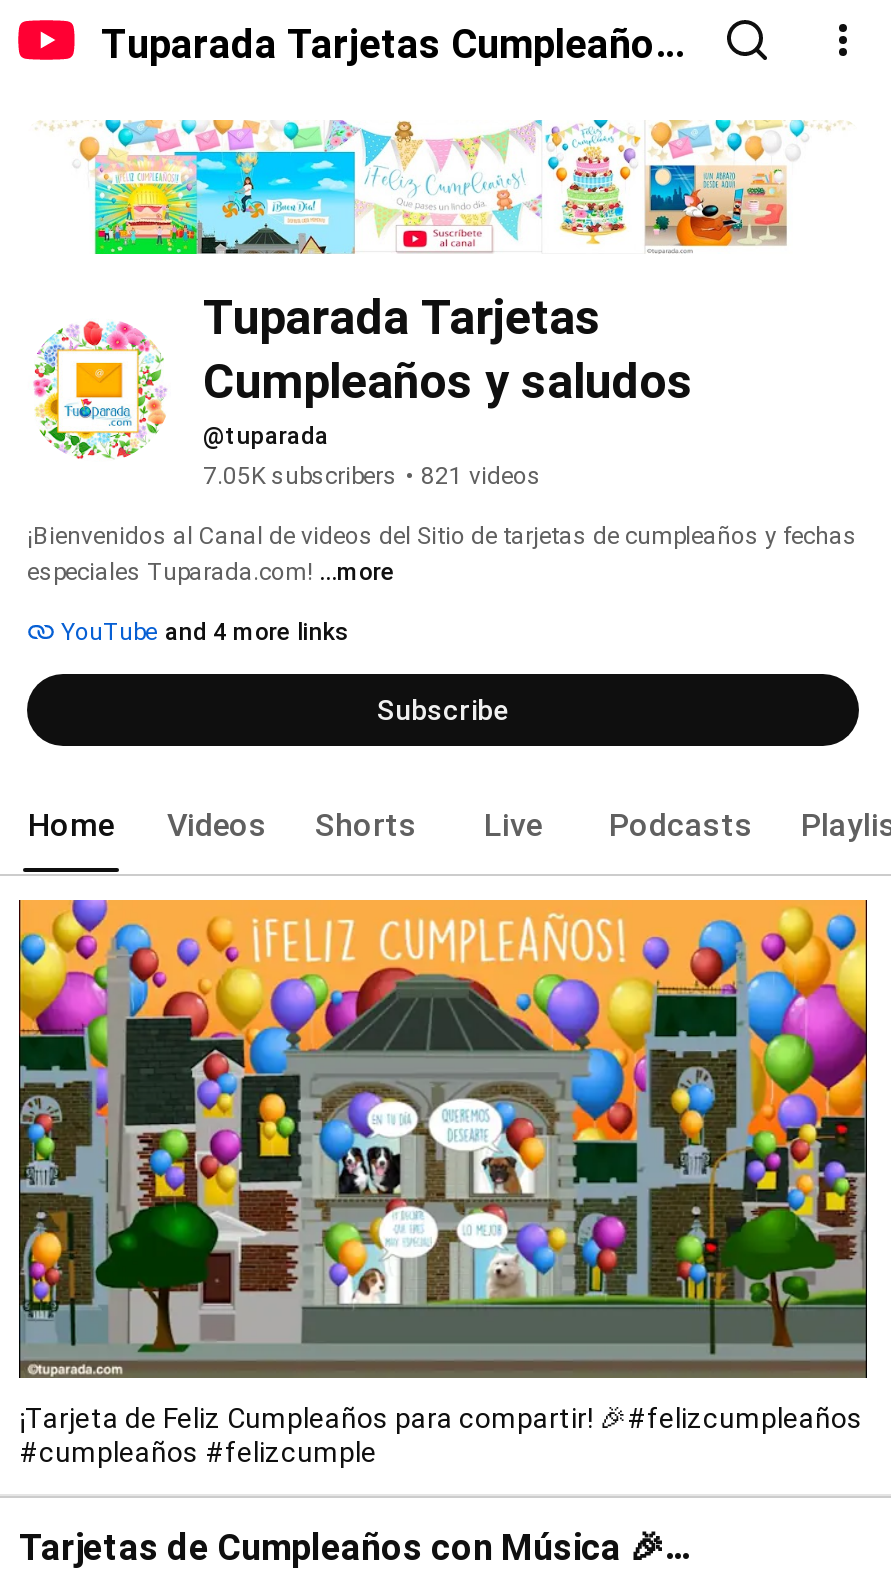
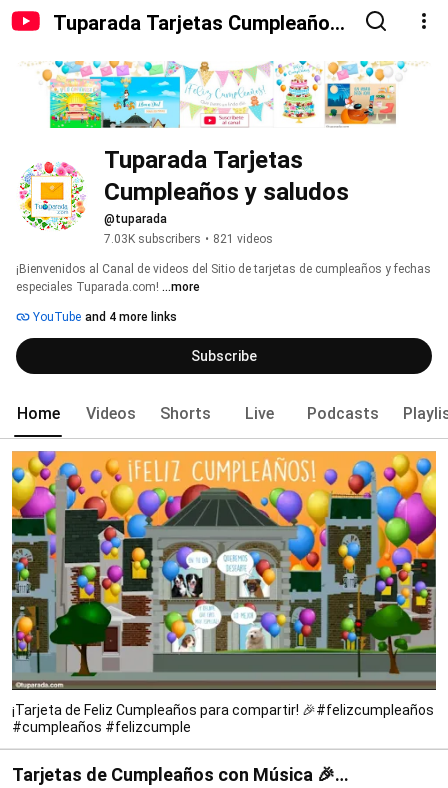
[203,462,541,490] 7.05K subscribers • 821 videos -> [104,232,273,246] 7.03K subscribers • 821 videos

